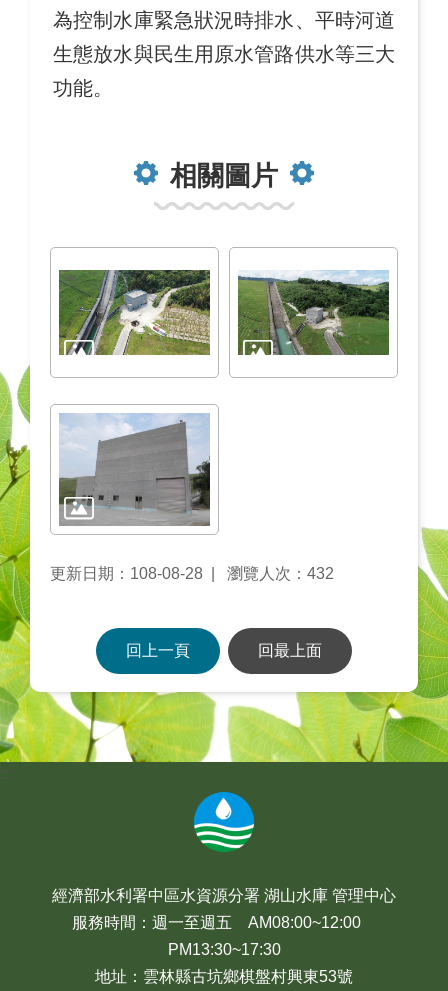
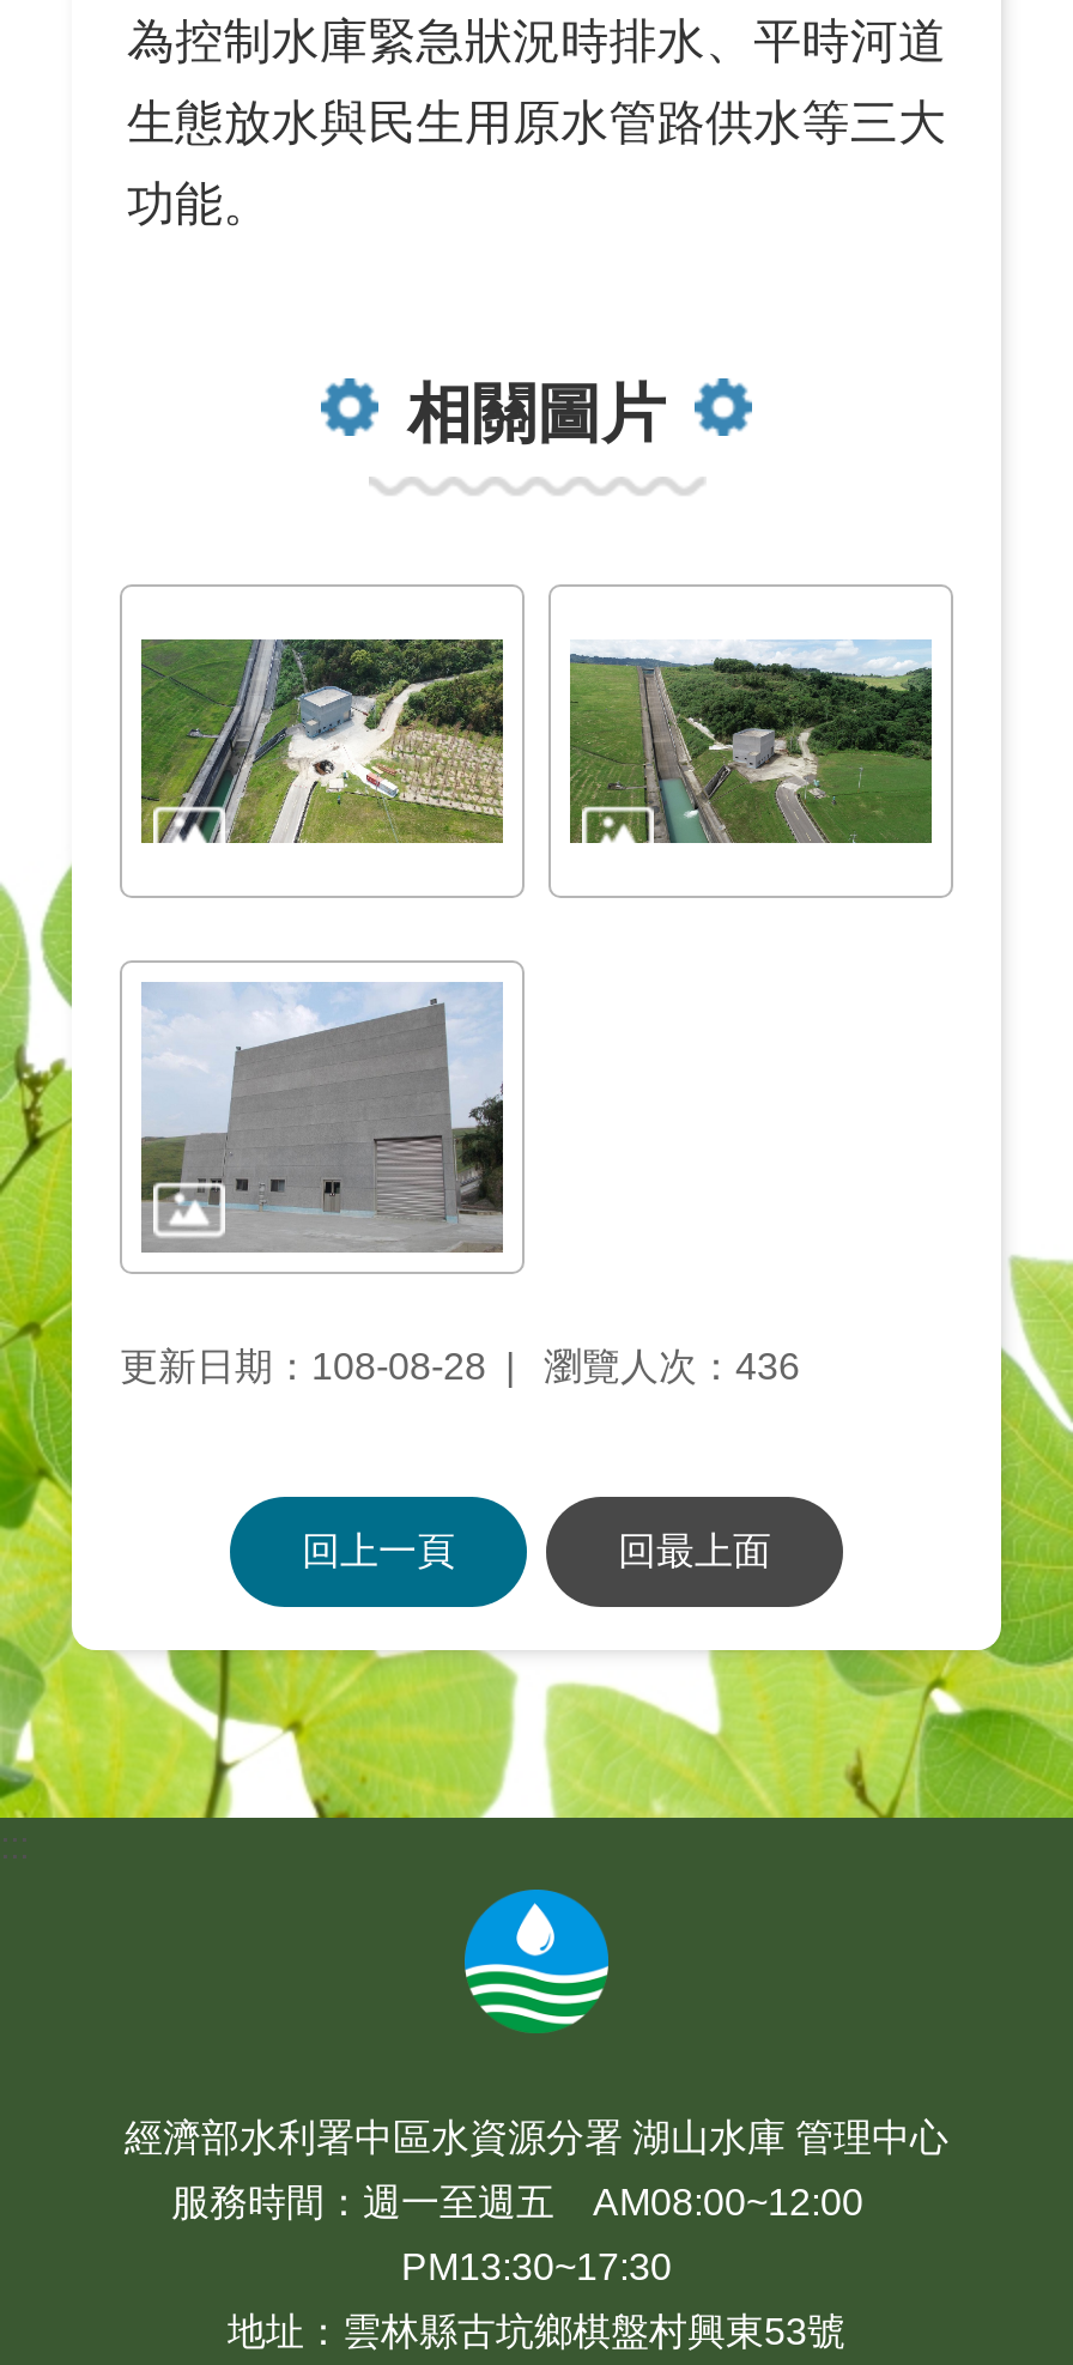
[50,565,334,582] 更新日期：108-08-28 瀏覽人次：432 -> [120,1346,800,1387] 更新日期：108-08-28 瀏覽人次：436

